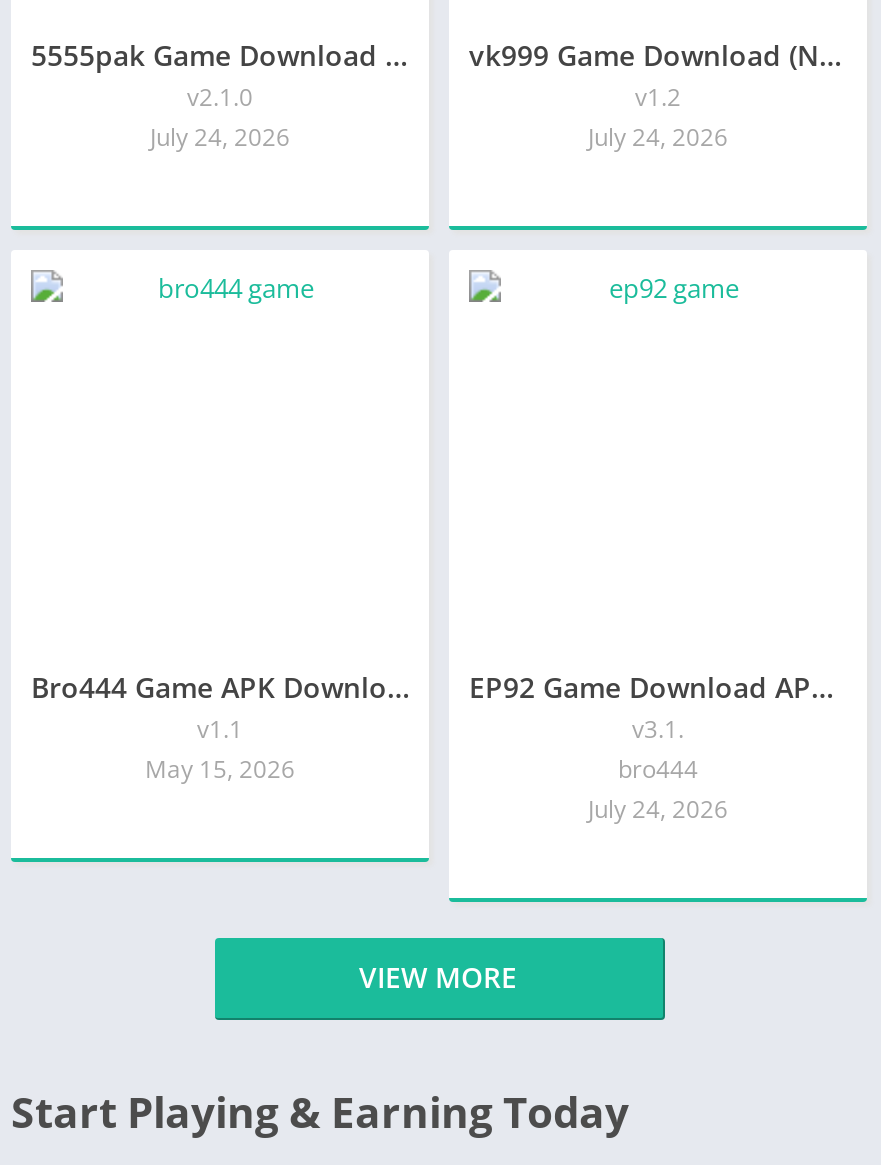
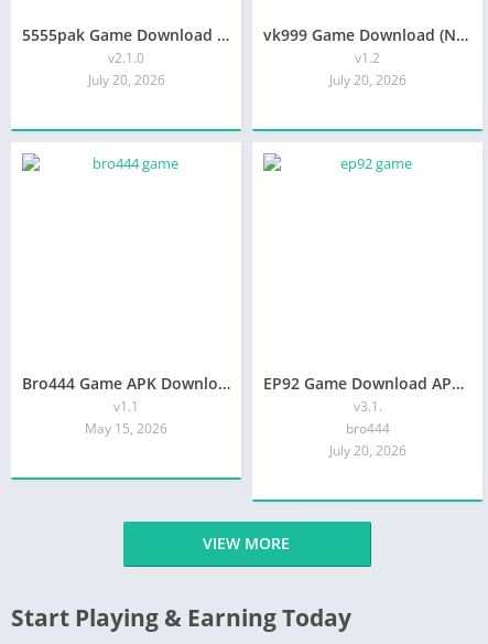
[150,120,290,154] July 24, 2026 -> [88,71,165,89] July 20, 2026
[588,120,728,154] July 24, 2026 -> [329,71,406,89] July 20, 2026
[588,792,728,826] July 24, 2026 -> [329,441,406,460] July 20, 2026

